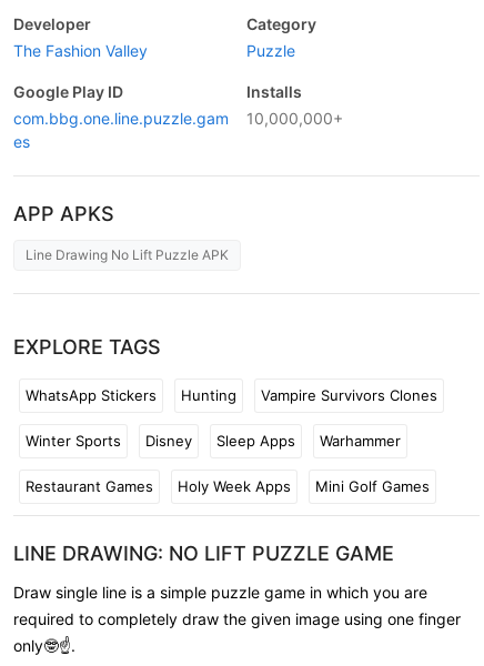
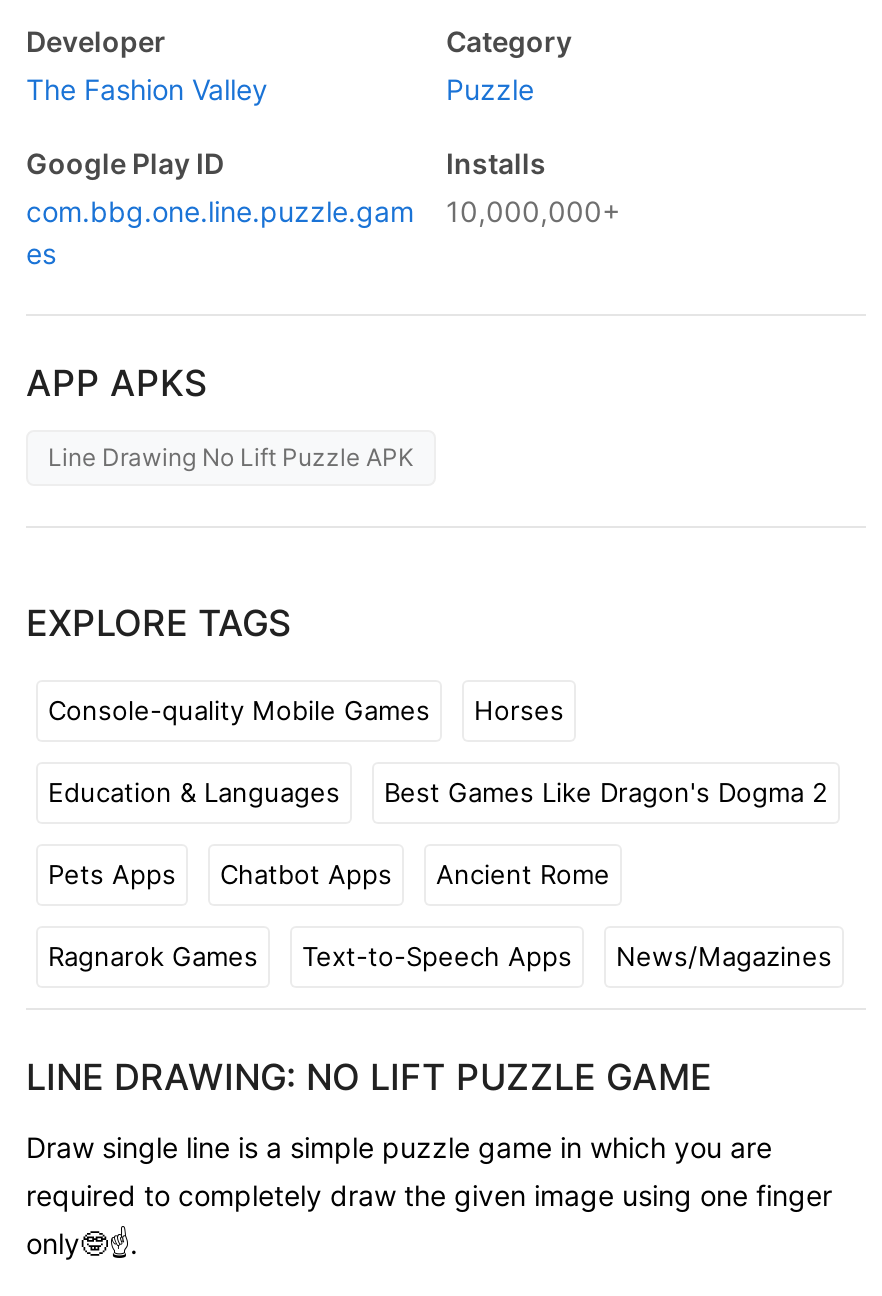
[26,386,437,495] WhatsApp Stickers | Hunting | Vampire Survivors Clones | Winter Sports | Disney | Sleep Apps | Warhammer | Restaurant Games | Holy Week Apps | Mini Golf Games -> [48,693,832,971] Console-quality Mobile Games | Horses | Education & Languages | Best Games Like Dragon's Dogma 2 | Pets Apps | Chatbot Apps | Ancient Rome | Ragnarok Games | Text-to-Speech Apps | News/Magazines

